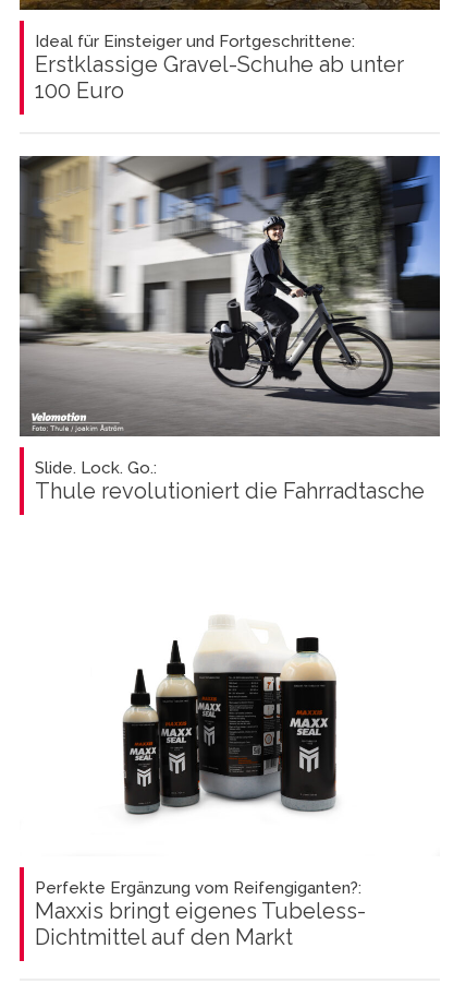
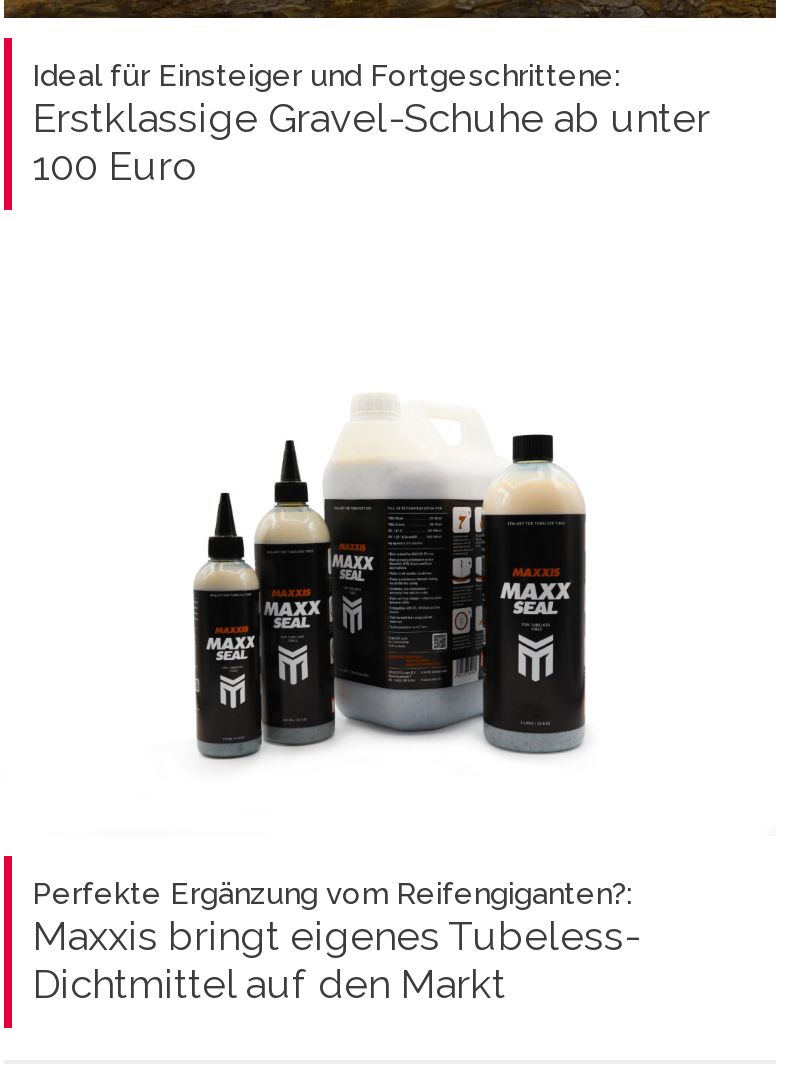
[19,155,441,504] [image] | Slide. Lock. Go.: | Thule revolutioniert die Fahrradtasche -> none

